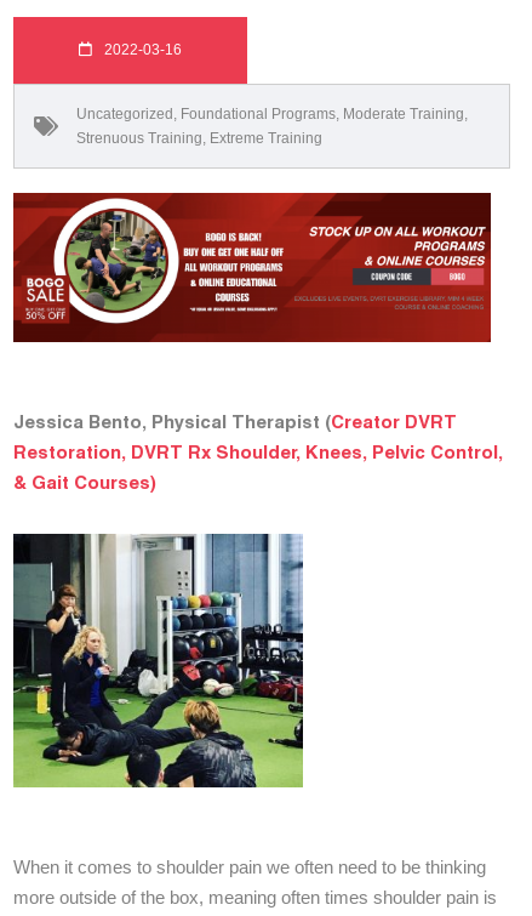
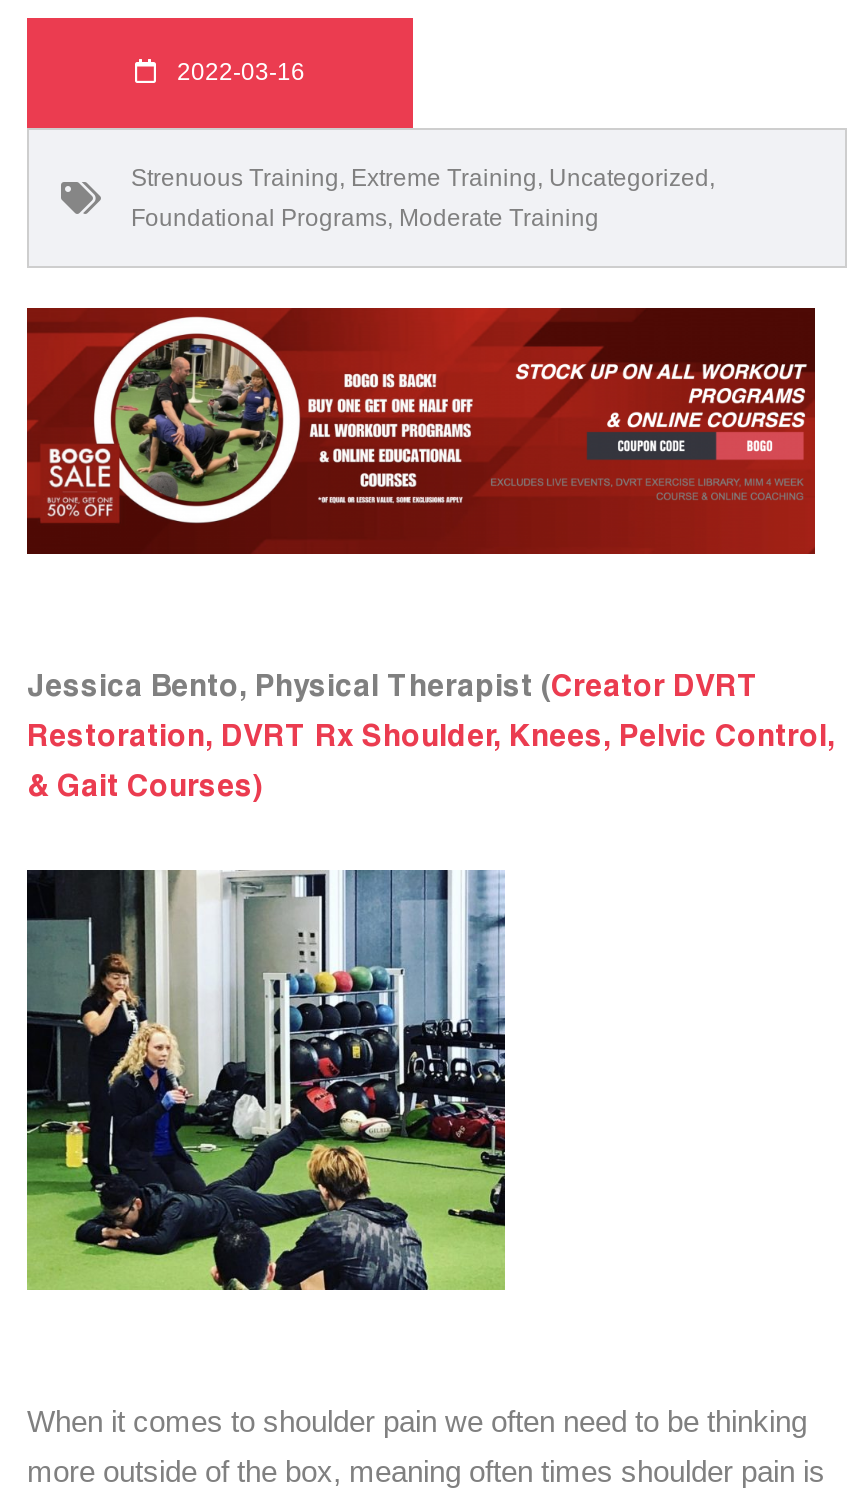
[76,106,468,147] Uncategorized, Foundational Programs, Moderate Training, | Strenuous Training, Extreme Training -> [131,164,715,232] Strenuous Training, Extreme Training, Uncategorized, | Foundational Programs, Moderate Training

